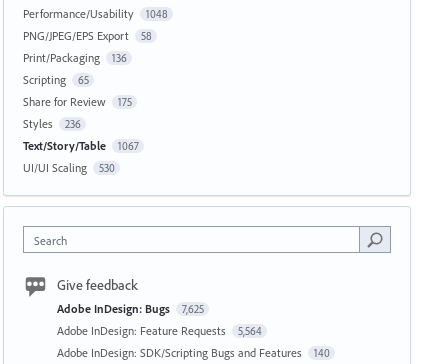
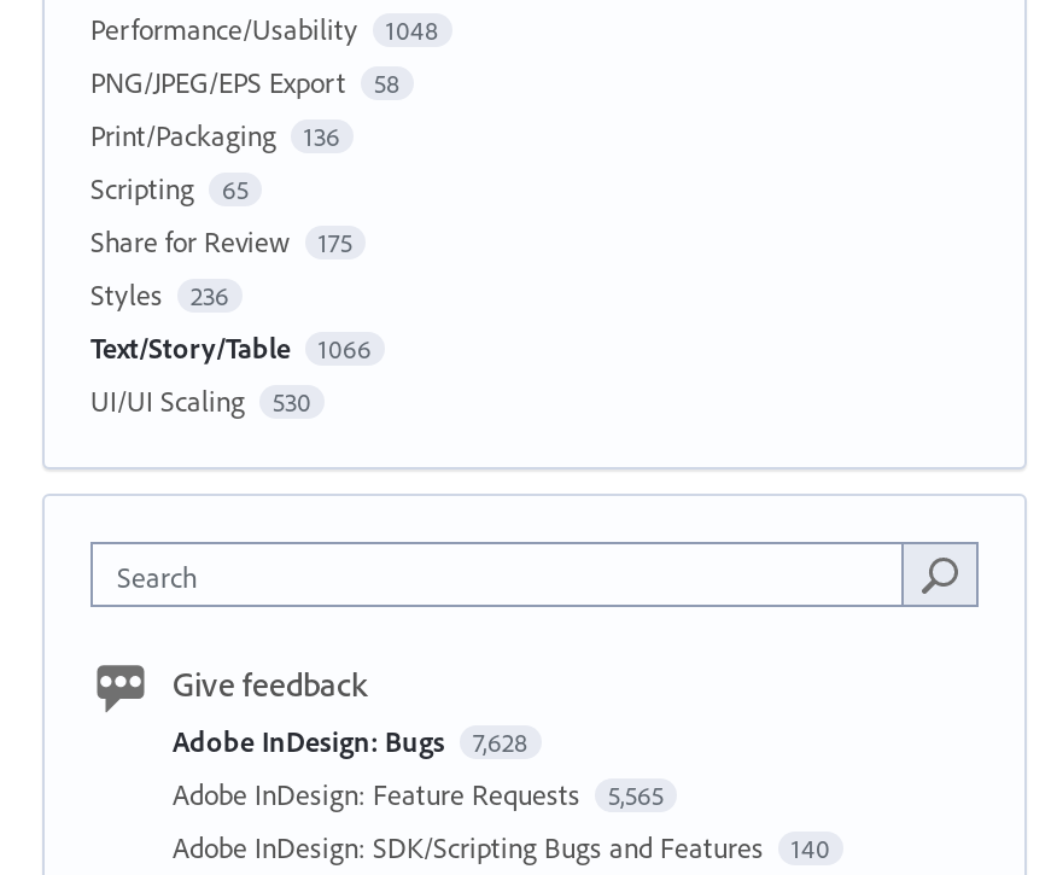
[23,138,138,153] Text/Story/Table 1067 -> [90,329,372,365] Text/Story/Table 1066
[57,301,203,316] Adobe InDesign: Bugs 7,625 -> [173,722,528,758] Adobe InDesign: Bugs 7,628
[57,323,261,338] Adobe InDesign: Feature Requests 5,564 -> [173,775,664,811] Adobe InDesign: Feature Requests 5,565

